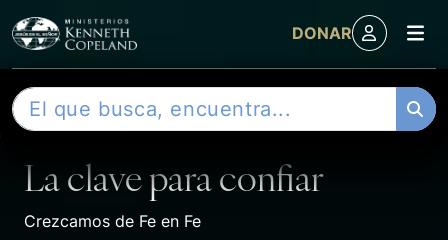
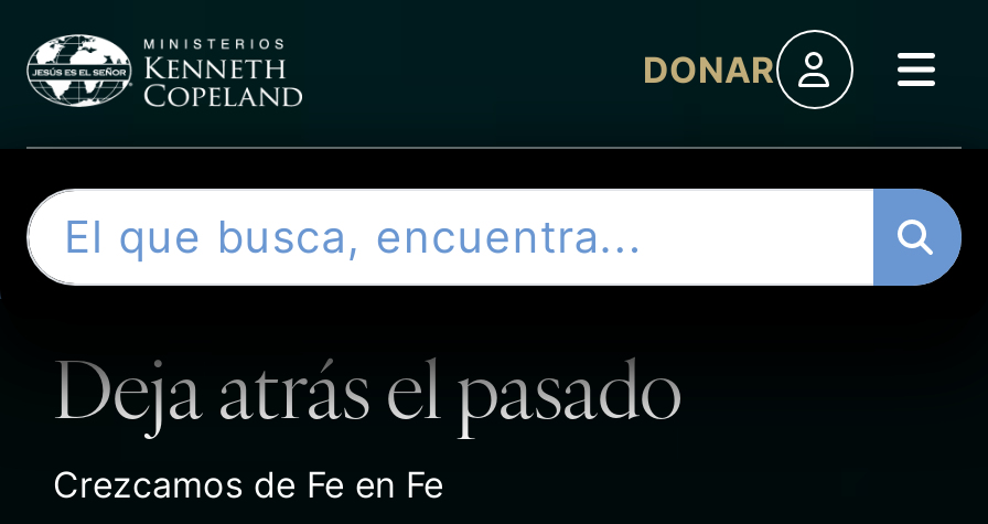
[24,151,324,201] La clave para confiar -> [53,330,684,440] Deja atrás el pasado

